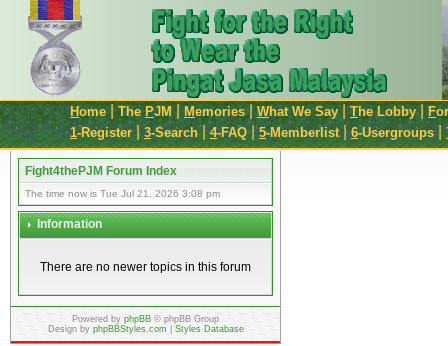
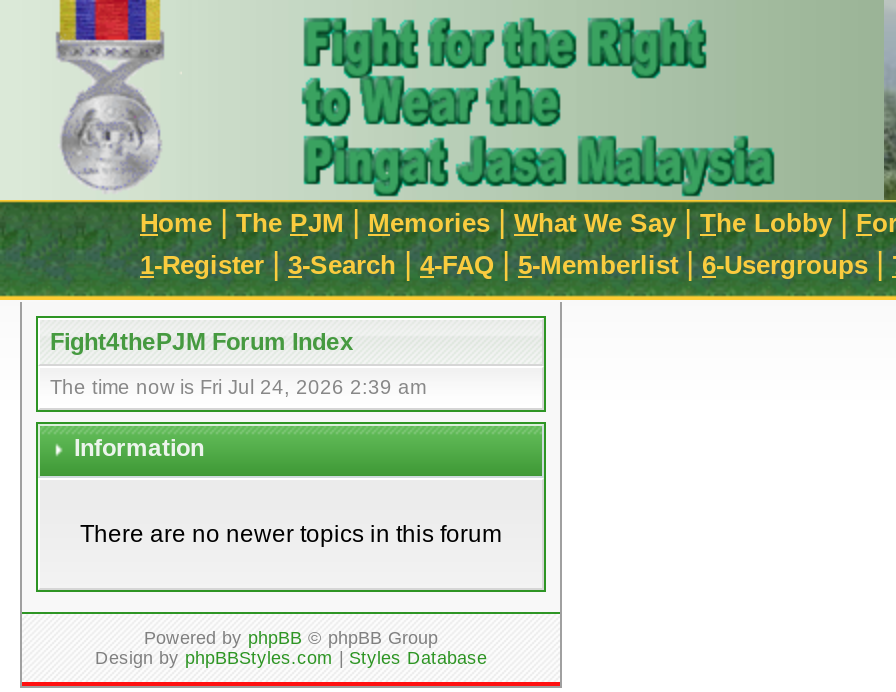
[25,188,220,199] The time now is Tue Jul 21, 2026 3:08 pm -> [50,376,426,398] The time now is Fri Jul 24, 2026 2:39 am

